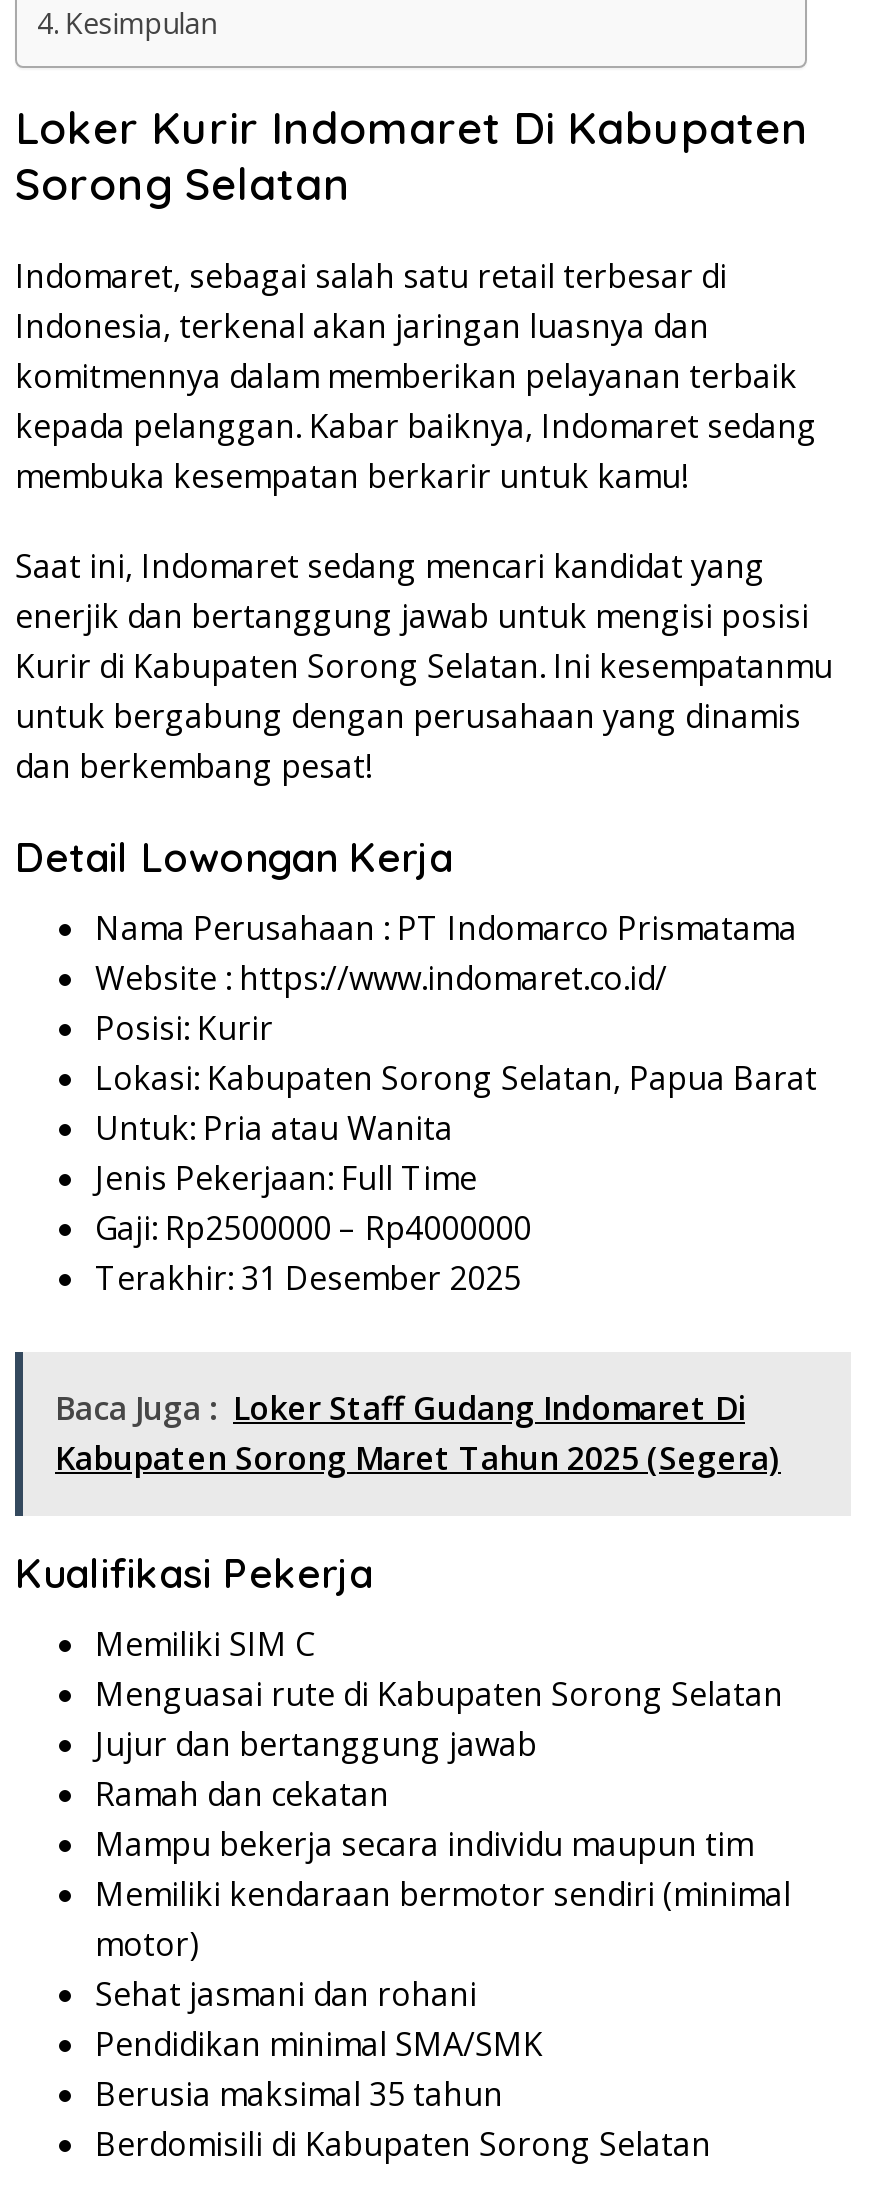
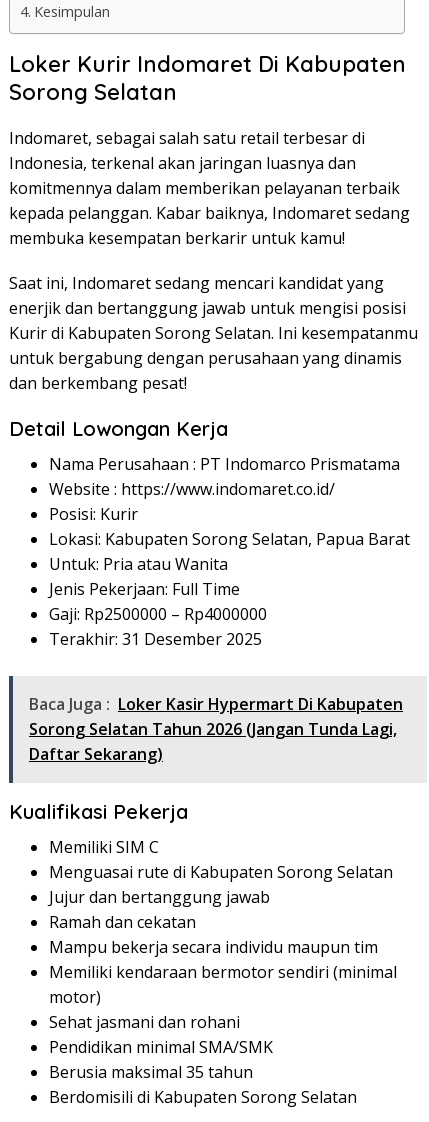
[55,1387,781,1481] Baca Juga : Loker Staff Gudang Indomaret Di | Kabupaten Sorong Maret Tahun 2025 (Segera) -> [29,693,403,765] Baca Juga : Loker Kasir Hypermart Di Kabupaten | Sorong Selatan Tahun 2026 (Jangan Tunda Lagi, | Daftar Sekarang)

